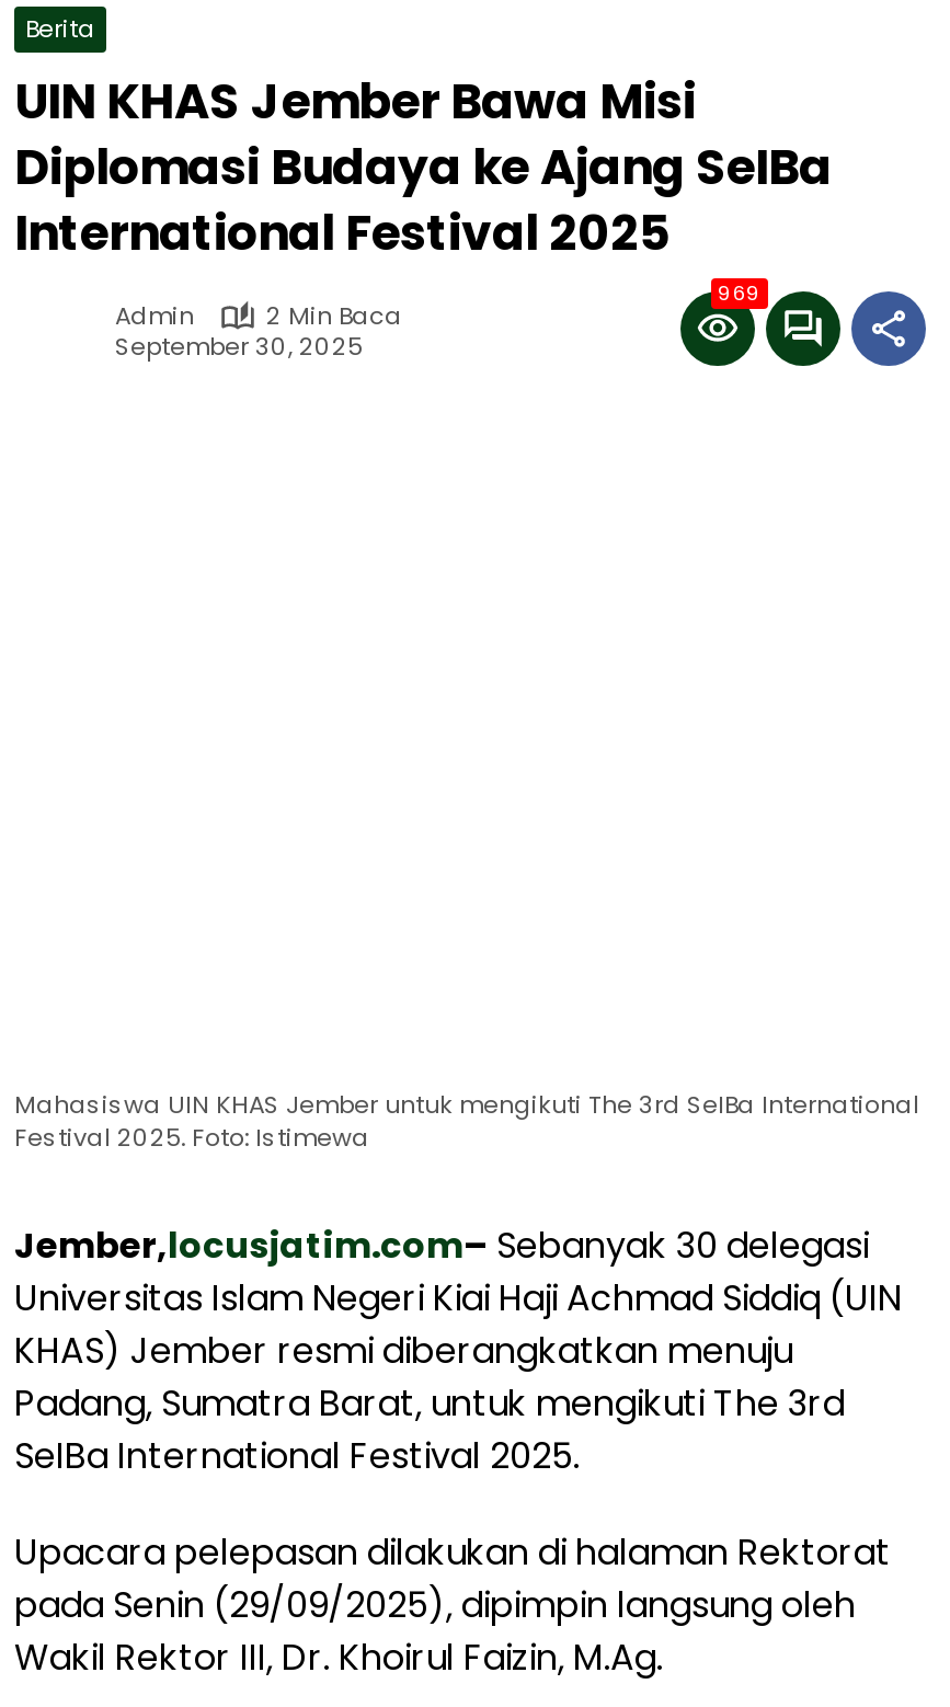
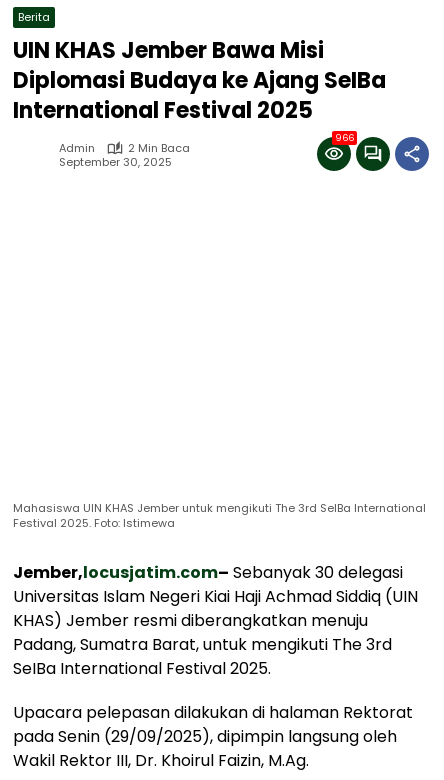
[718,280,762,307] 969 -> [335,132,354,144] 966

